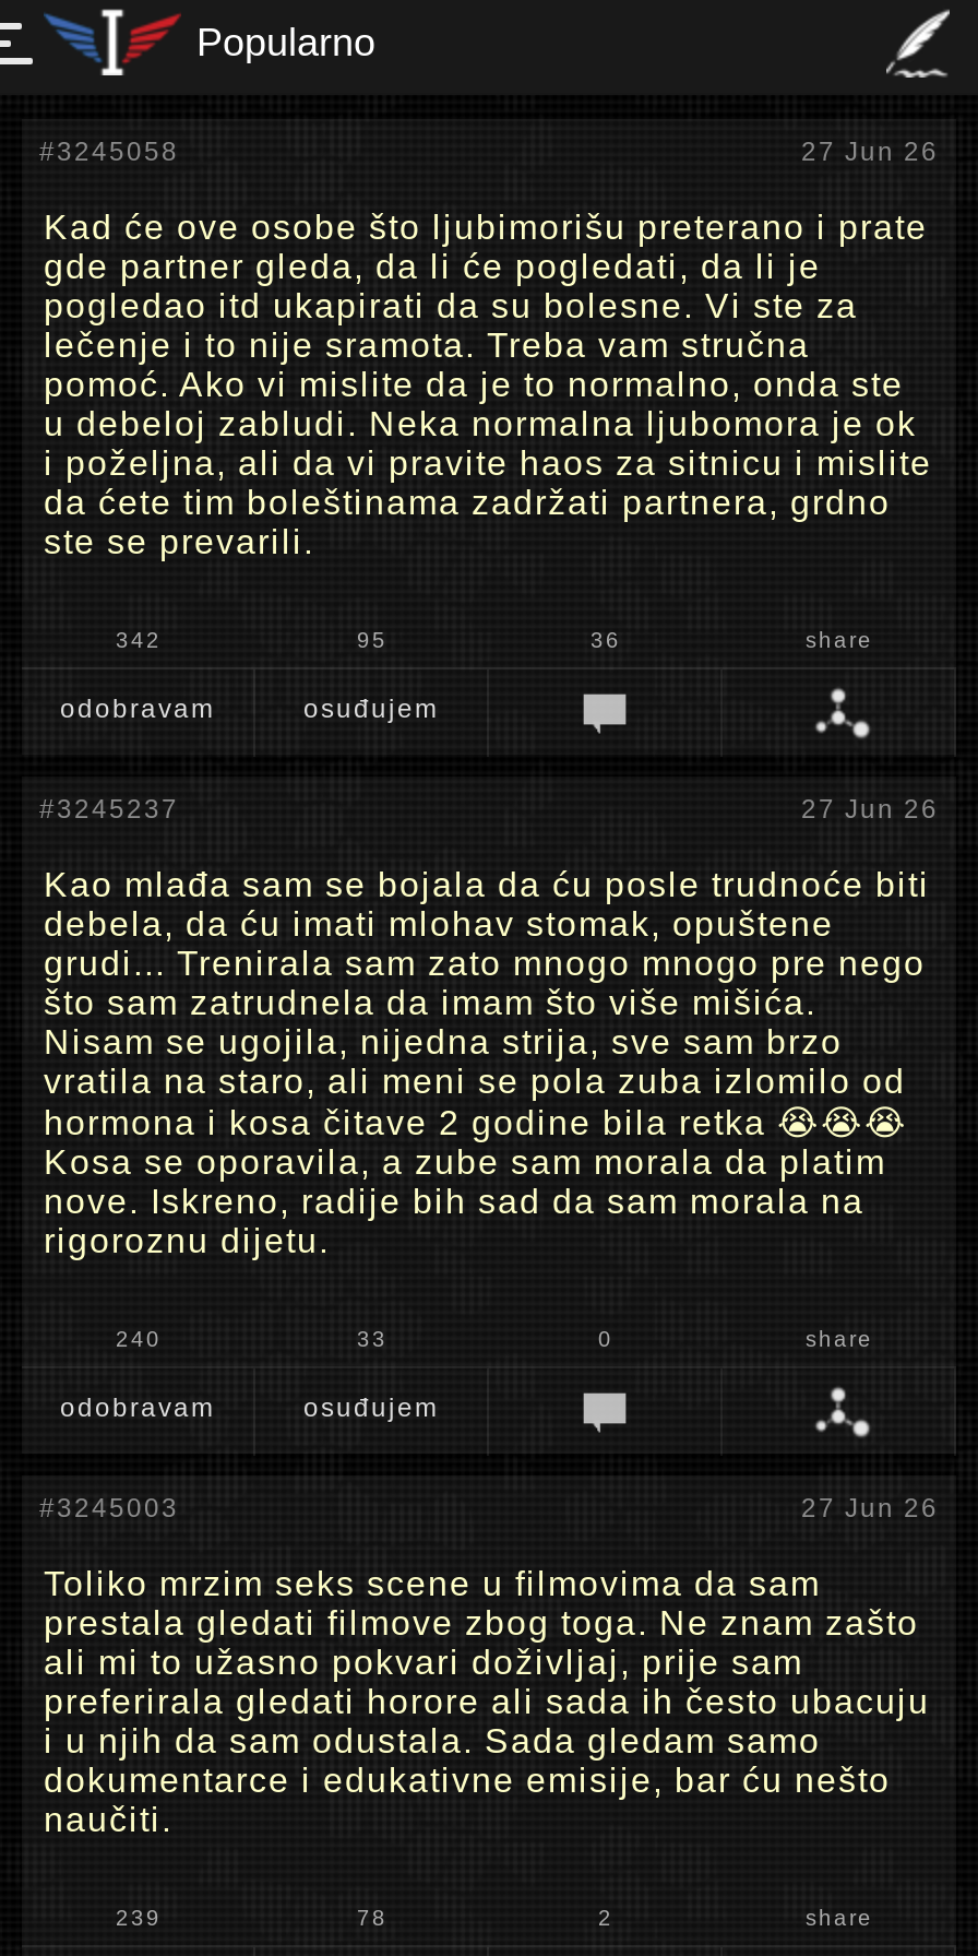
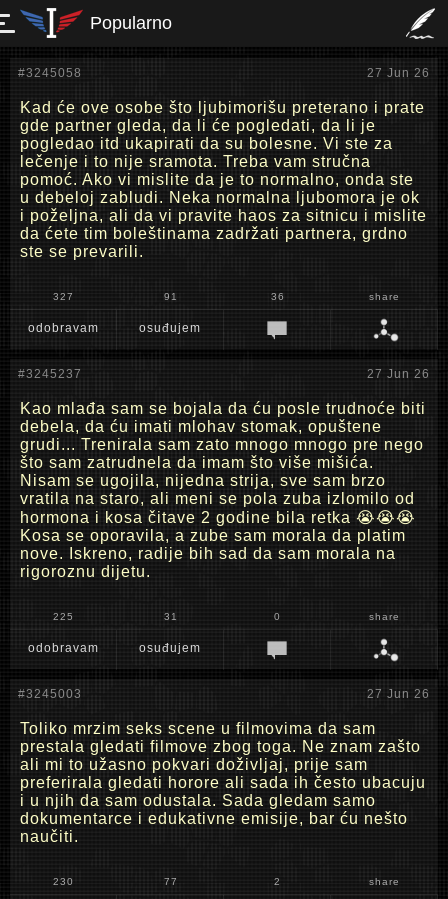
[116,628,162,652] 342 -> [53,291,74,302] 327
[357,628,387,652] 95 -> [163,291,177,302] 91
[116,1327,162,1351] 240 -> [53,611,74,622] 225
[357,1327,387,1351] 33 -> [163,611,177,622] 31
[116,1906,162,1930] 239 -> [53,876,74,887] 230
[357,1906,387,1930] 78 -> [163,876,177,887] 77

